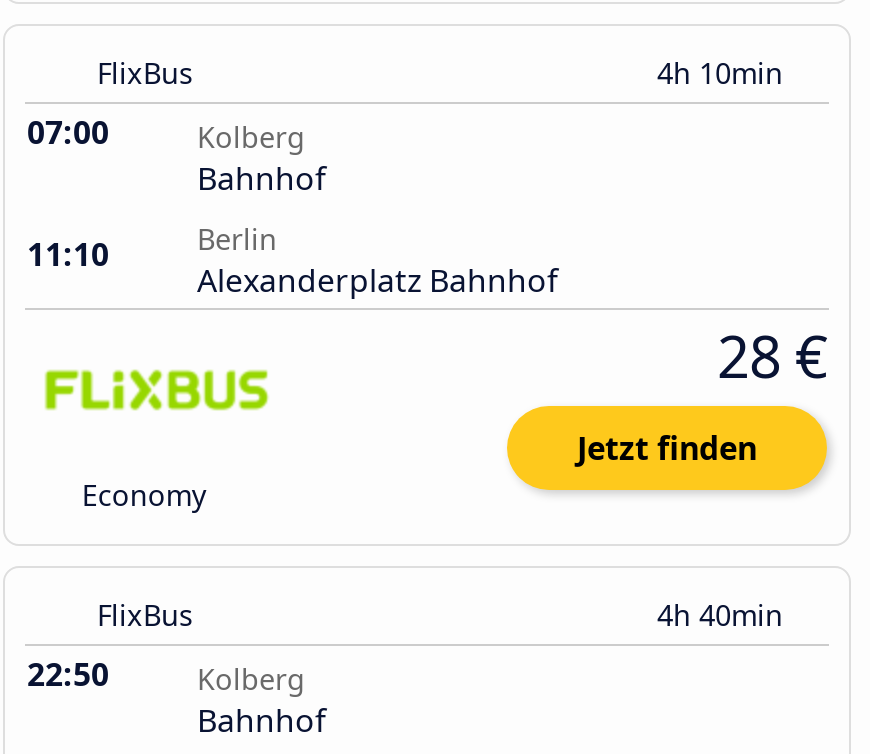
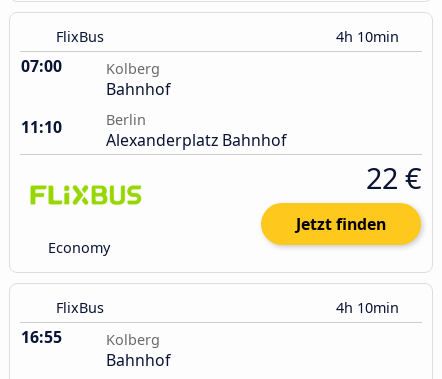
[717,316,827,394] 28 € -> [366,158,421,197] 22 €
[657,596,791,634] 4h 40min -> [336,298,403,317] 4h 10min
[27,652,109,696] 22:50 -> [21,326,62,348] 16:55

